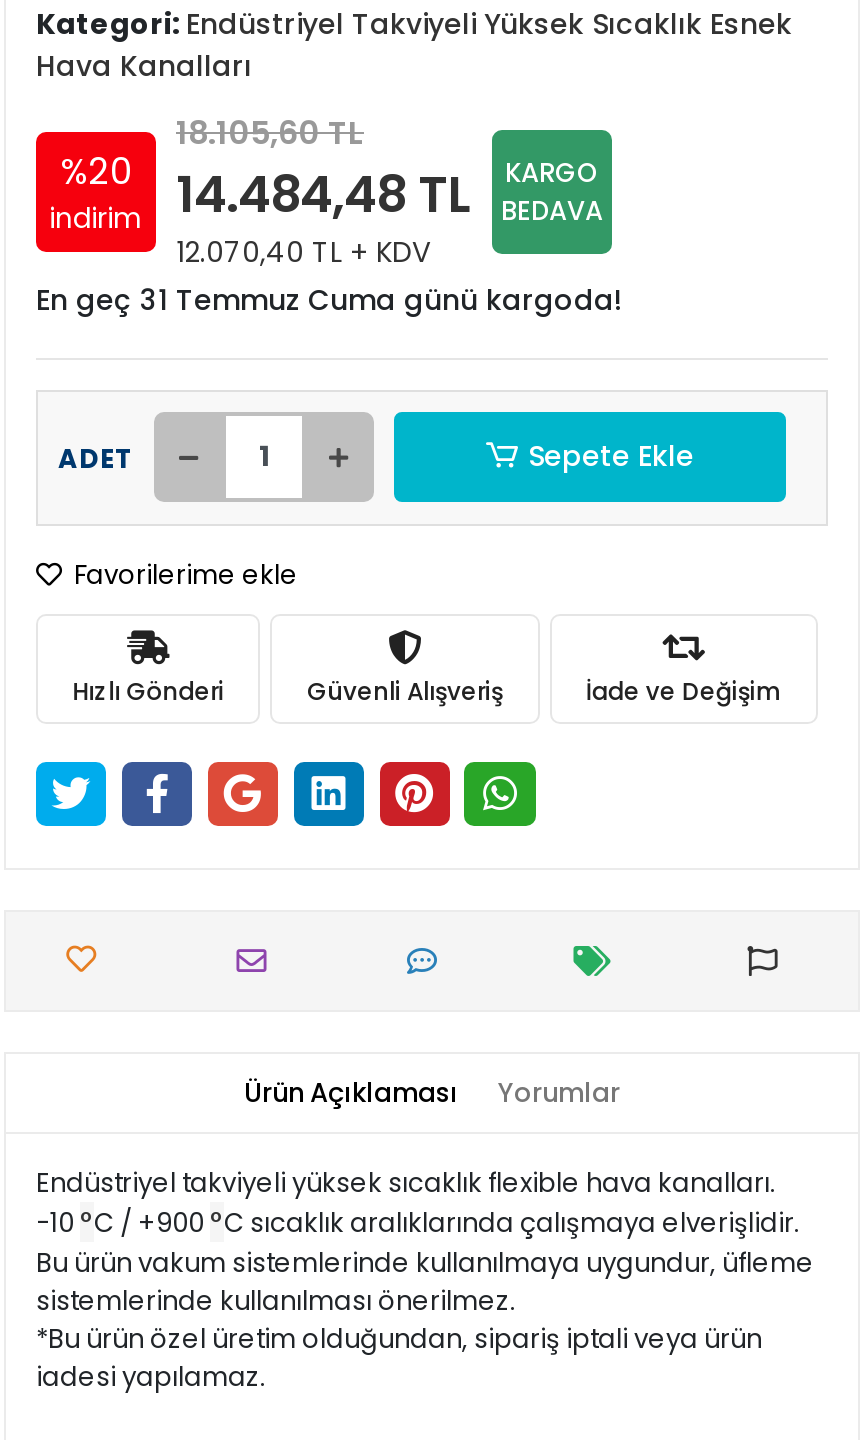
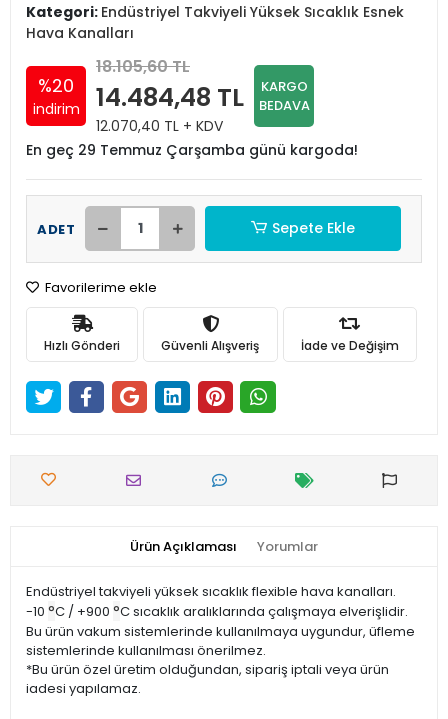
[36,280,622,320] En geç 31 Temmuz Cuma günü kargoda! -> [26,140,358,160] En geç 29 Temmuz Çarşamba günü kargoda!

